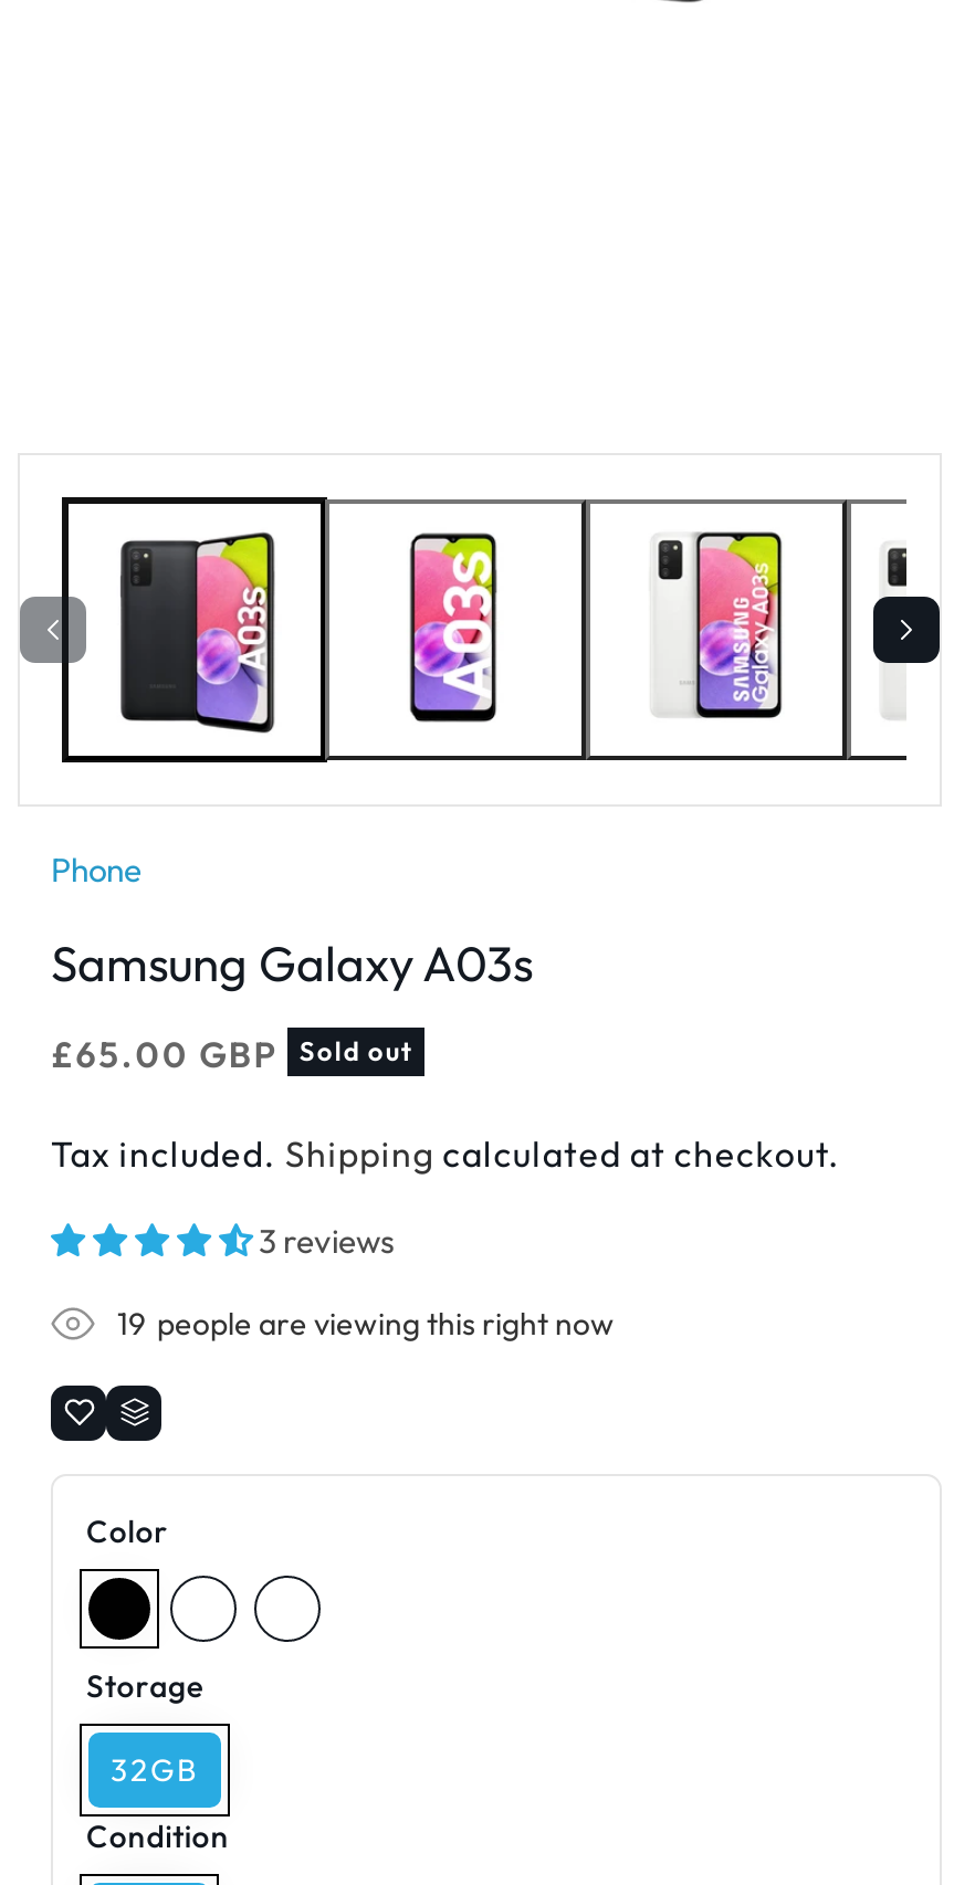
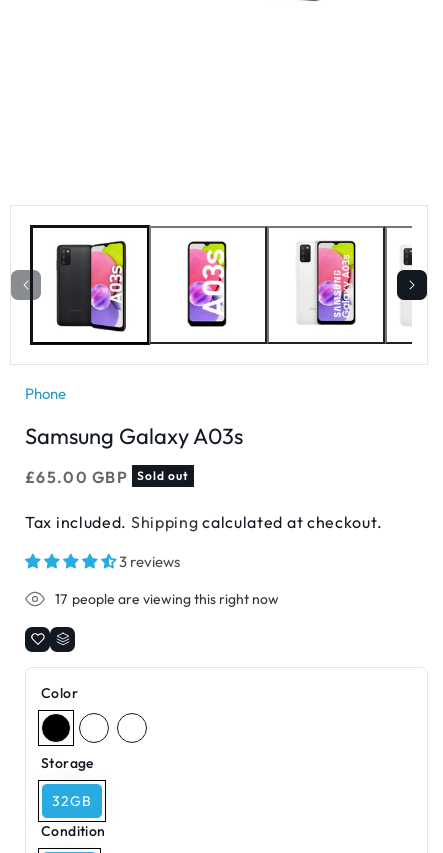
[117,1303,615,1343] 19 people are viewing this right now -> [55,590,279,608] 17 people are viewing this right now

